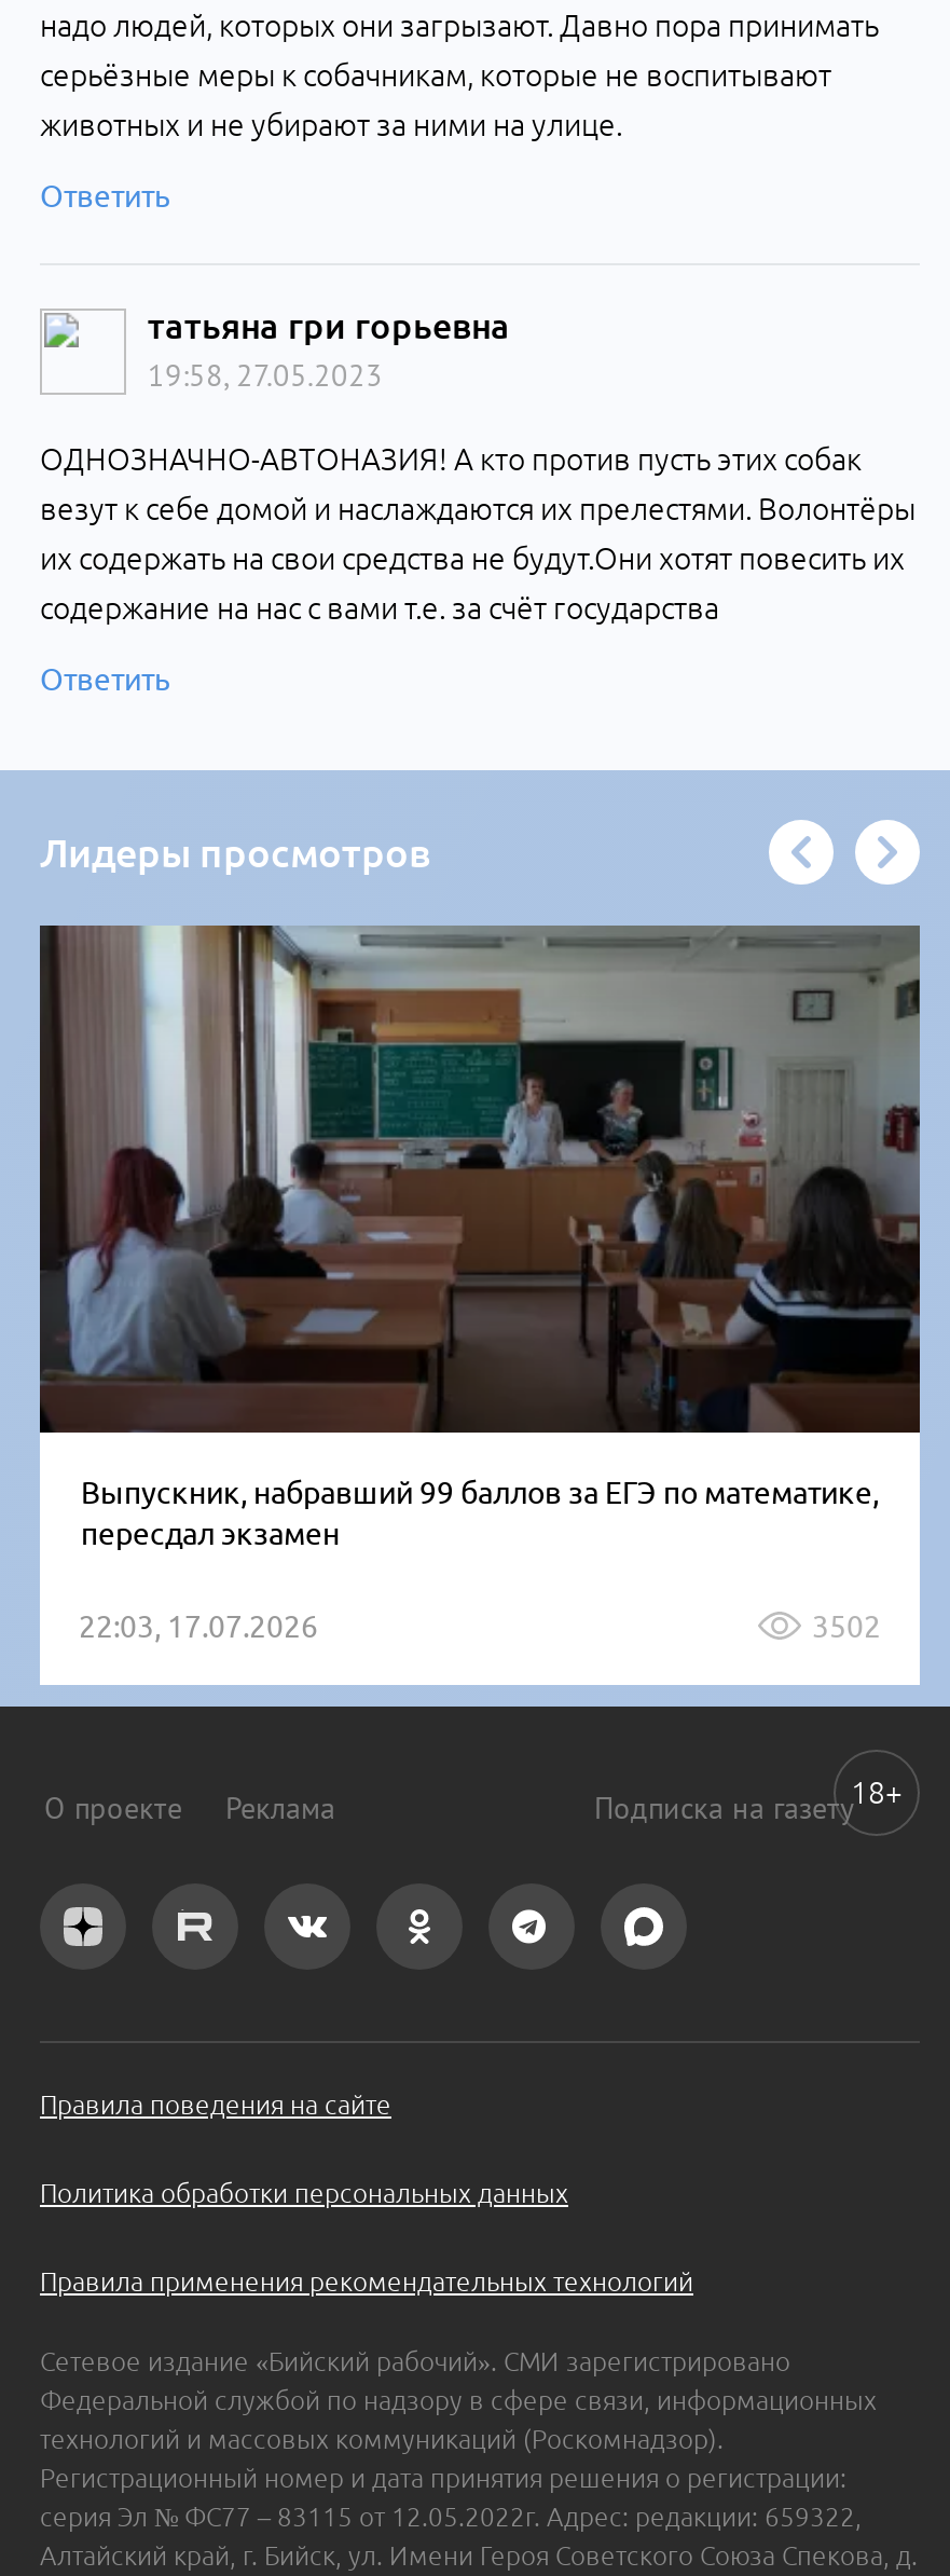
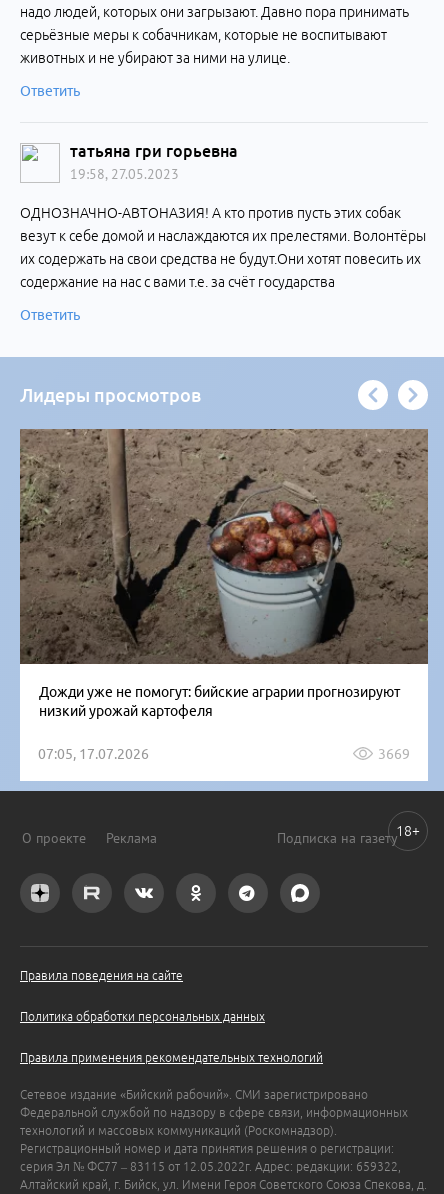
[40,926,922,1551] [image] | Выпускник, набравший 99 баллов за ЕГЭ по математике, | пересдал экзамен -> [20,428,429,719] [image] | Дожди уже не помогут: бийские аграрии прогнозируют | низкий урожай картофеля
[79,1609,881,1644] 22:03, 17.07.2026 | 3502 -> [38,746,410,762] 07:05, 17.07.2026 | 3669

